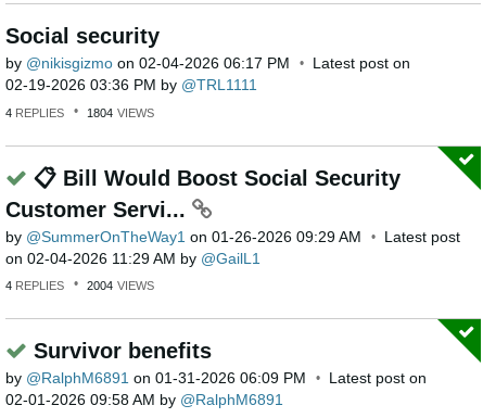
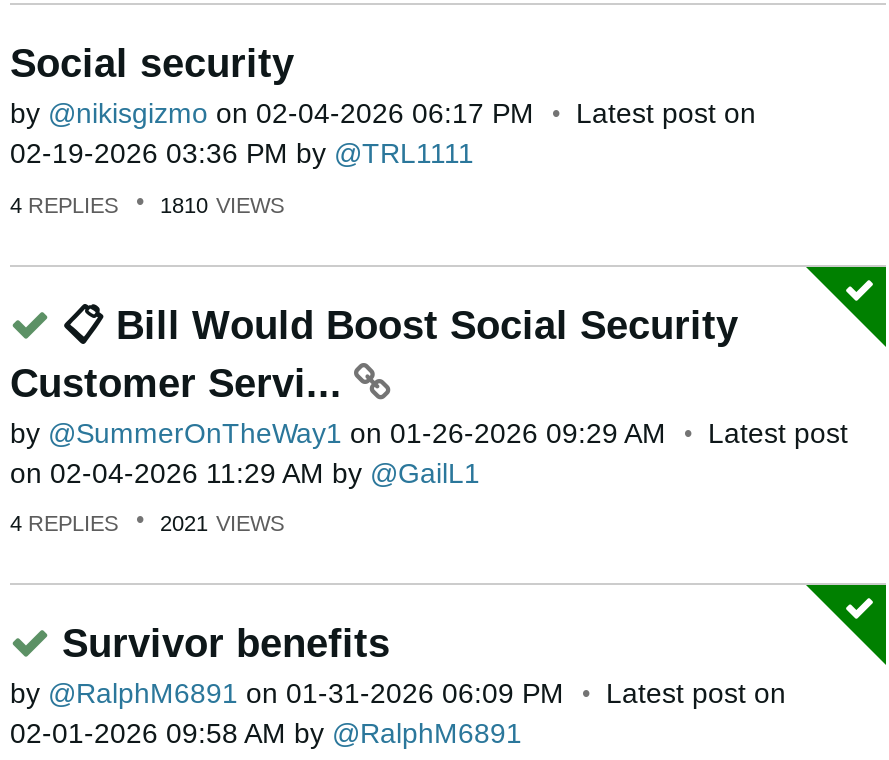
[5,106,154,119] 4 REPLIES 1804 VIEWS -> [10,192,284,216] 4 REPLIES 1810 VIEWS
[5,279,154,292] 4 REPLIES 2004 VIEWS -> [10,511,284,535] 4 REPLIES 2021 VIEWS

